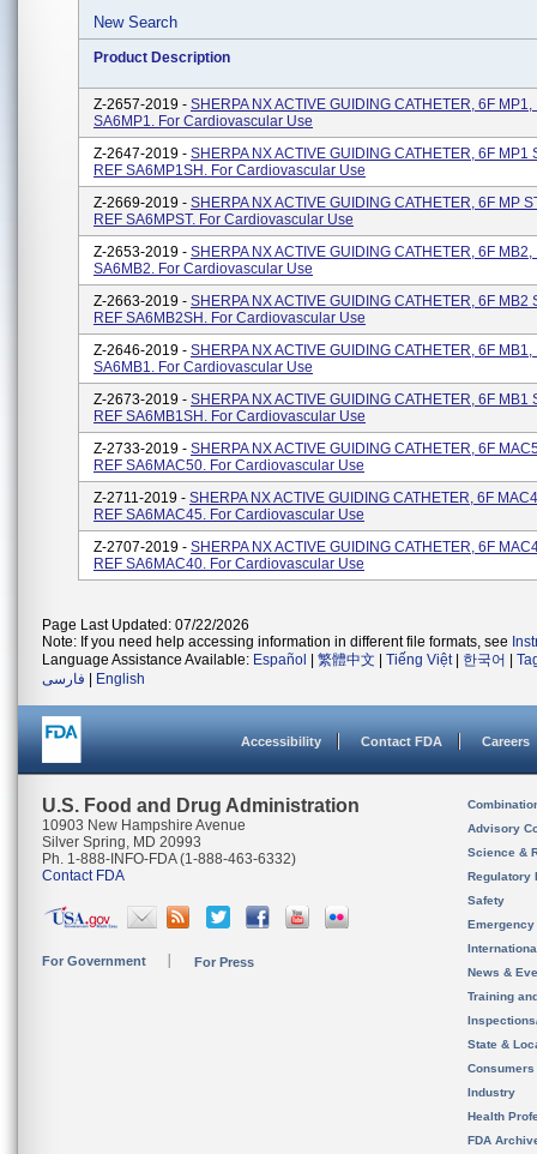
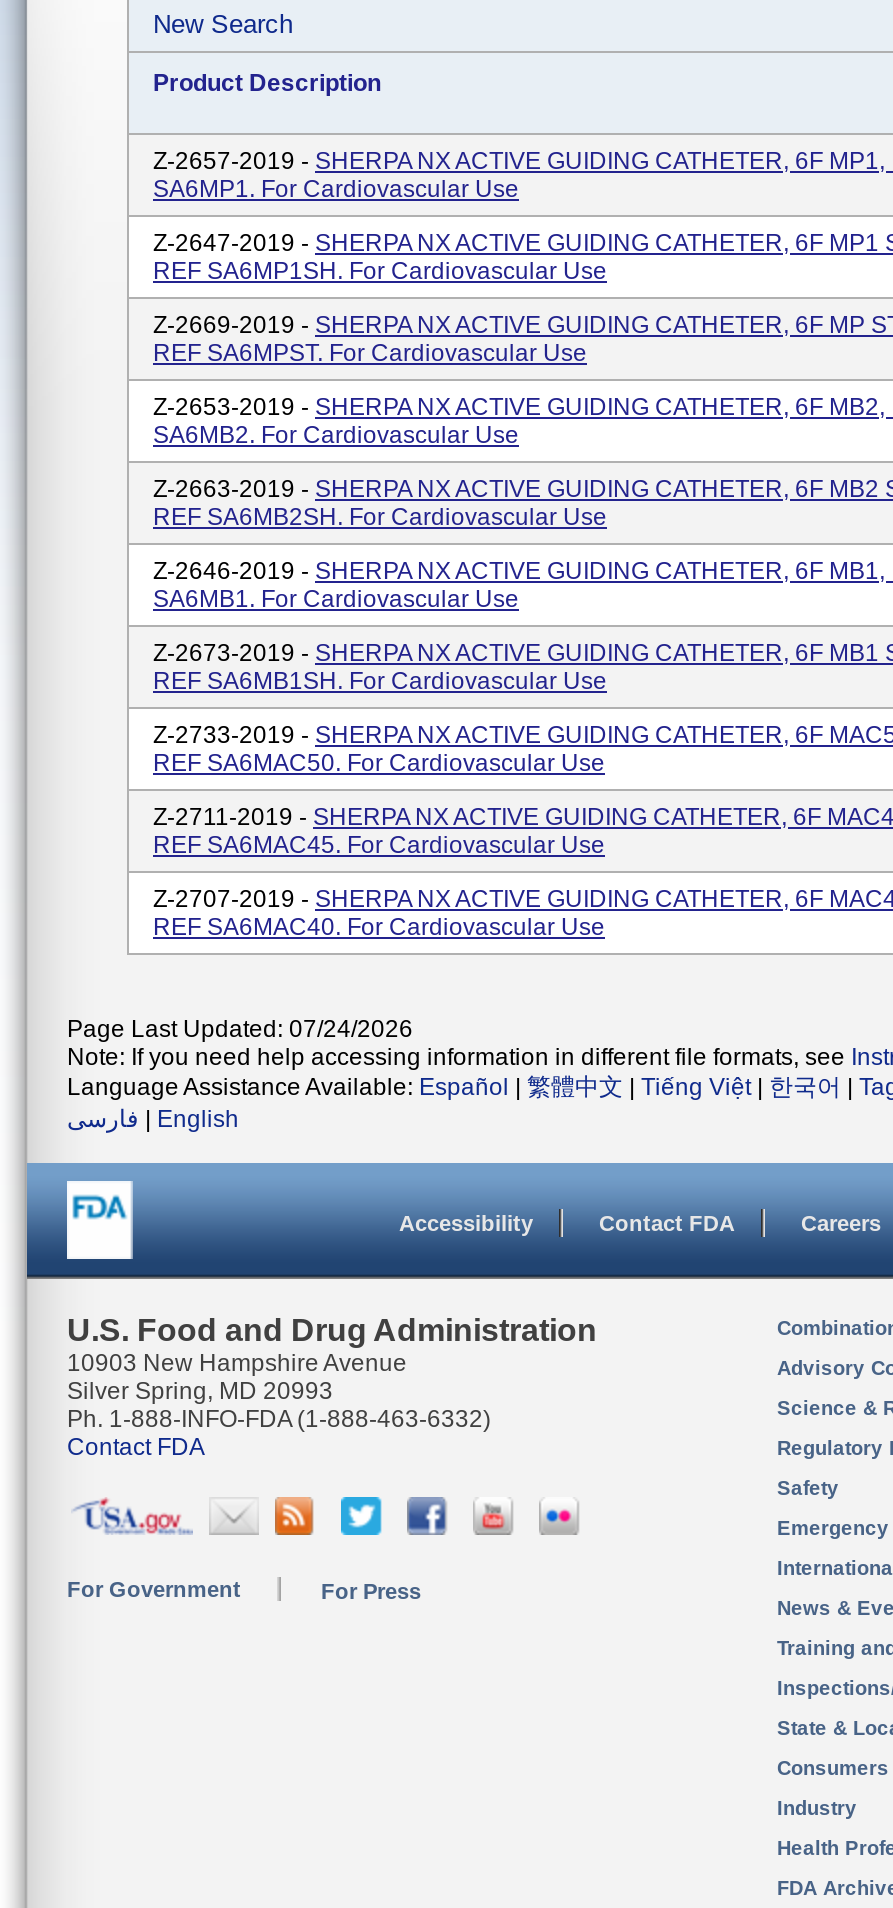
[42,617,249,633] Page Last Updated: 07/22/2026 -> [67,1015,413,1043] Page Last Updated: 07/24/2026

